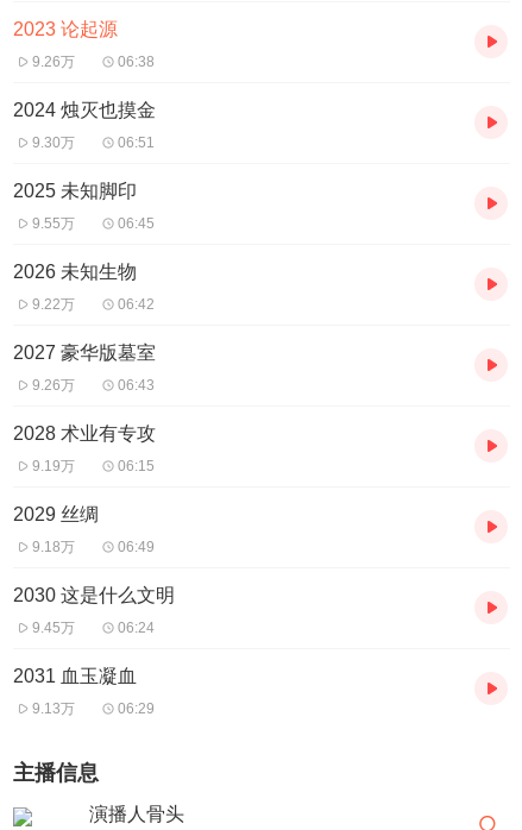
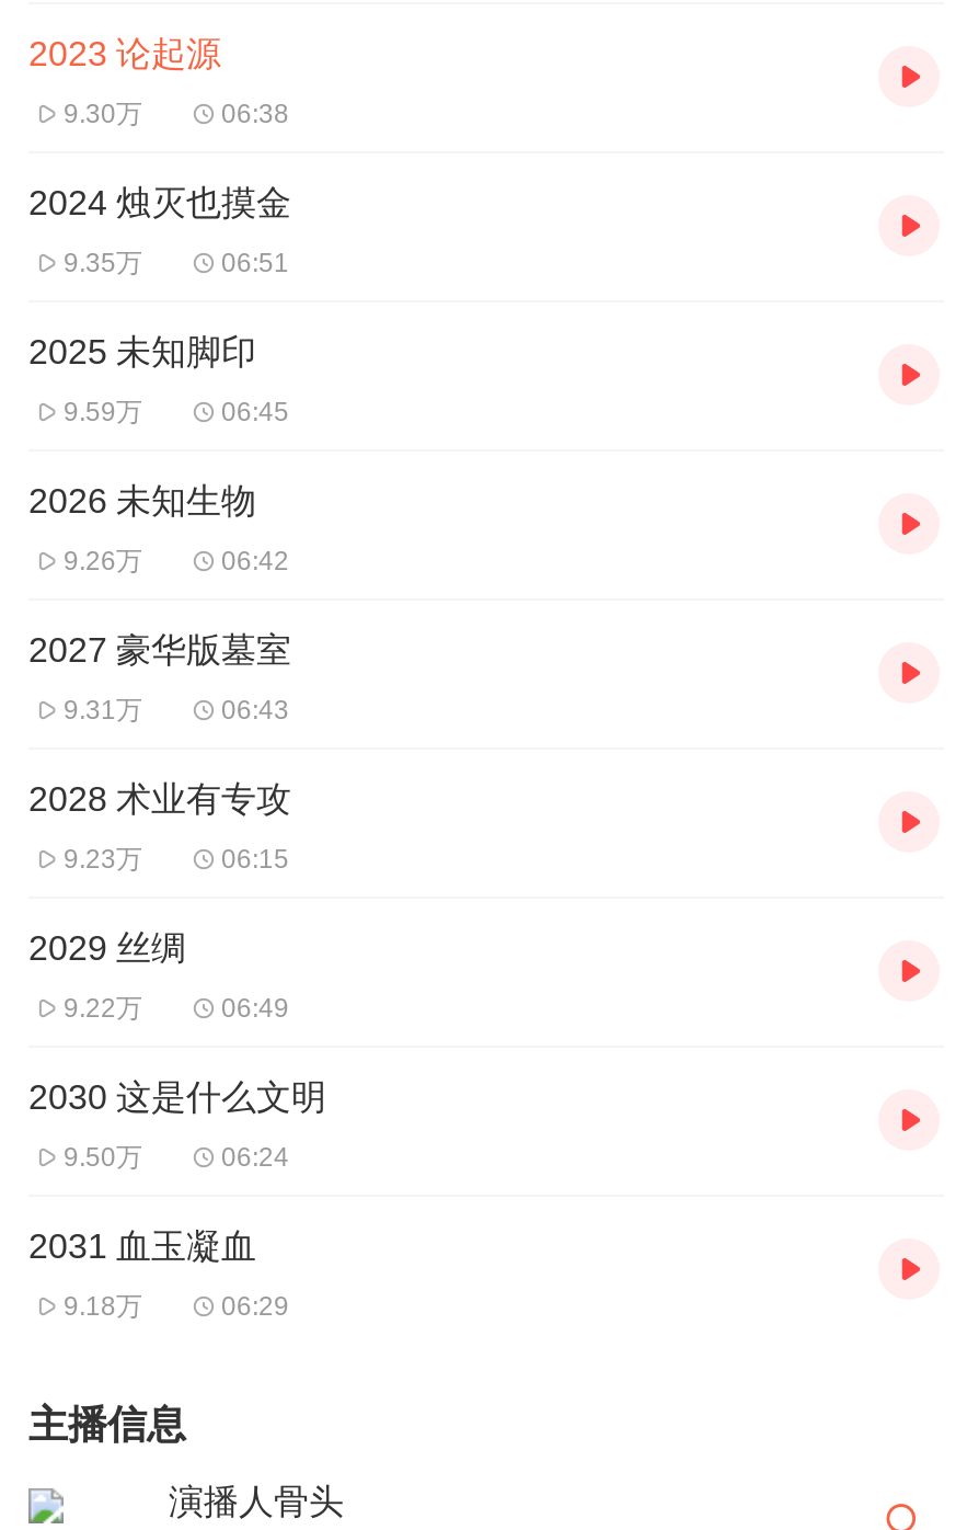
[32,53,75,70] 9.26万 -> [64,98,142,129] 9.30万
[32,134,75,151] 9.30万 -> [64,247,142,278] 9.35万
[32,215,75,232] 9.55万 -> [64,396,142,427] 9.59万
[32,296,75,312] 9.22万 -> [64,545,142,576] 9.26万
[32,377,75,393] 9.26万 -> [64,694,142,725] 9.31万
[32,458,75,474] 9.19万 -> [64,843,142,874] 9.23万
[32,538,75,555] 9.18万 -> [64,993,142,1023] 9.22万
[32,619,75,636] 9.45万 -> [64,1142,142,1172] 9.50万
[32,700,75,717] 9.13万 -> [64,1291,142,1321] 9.18万

